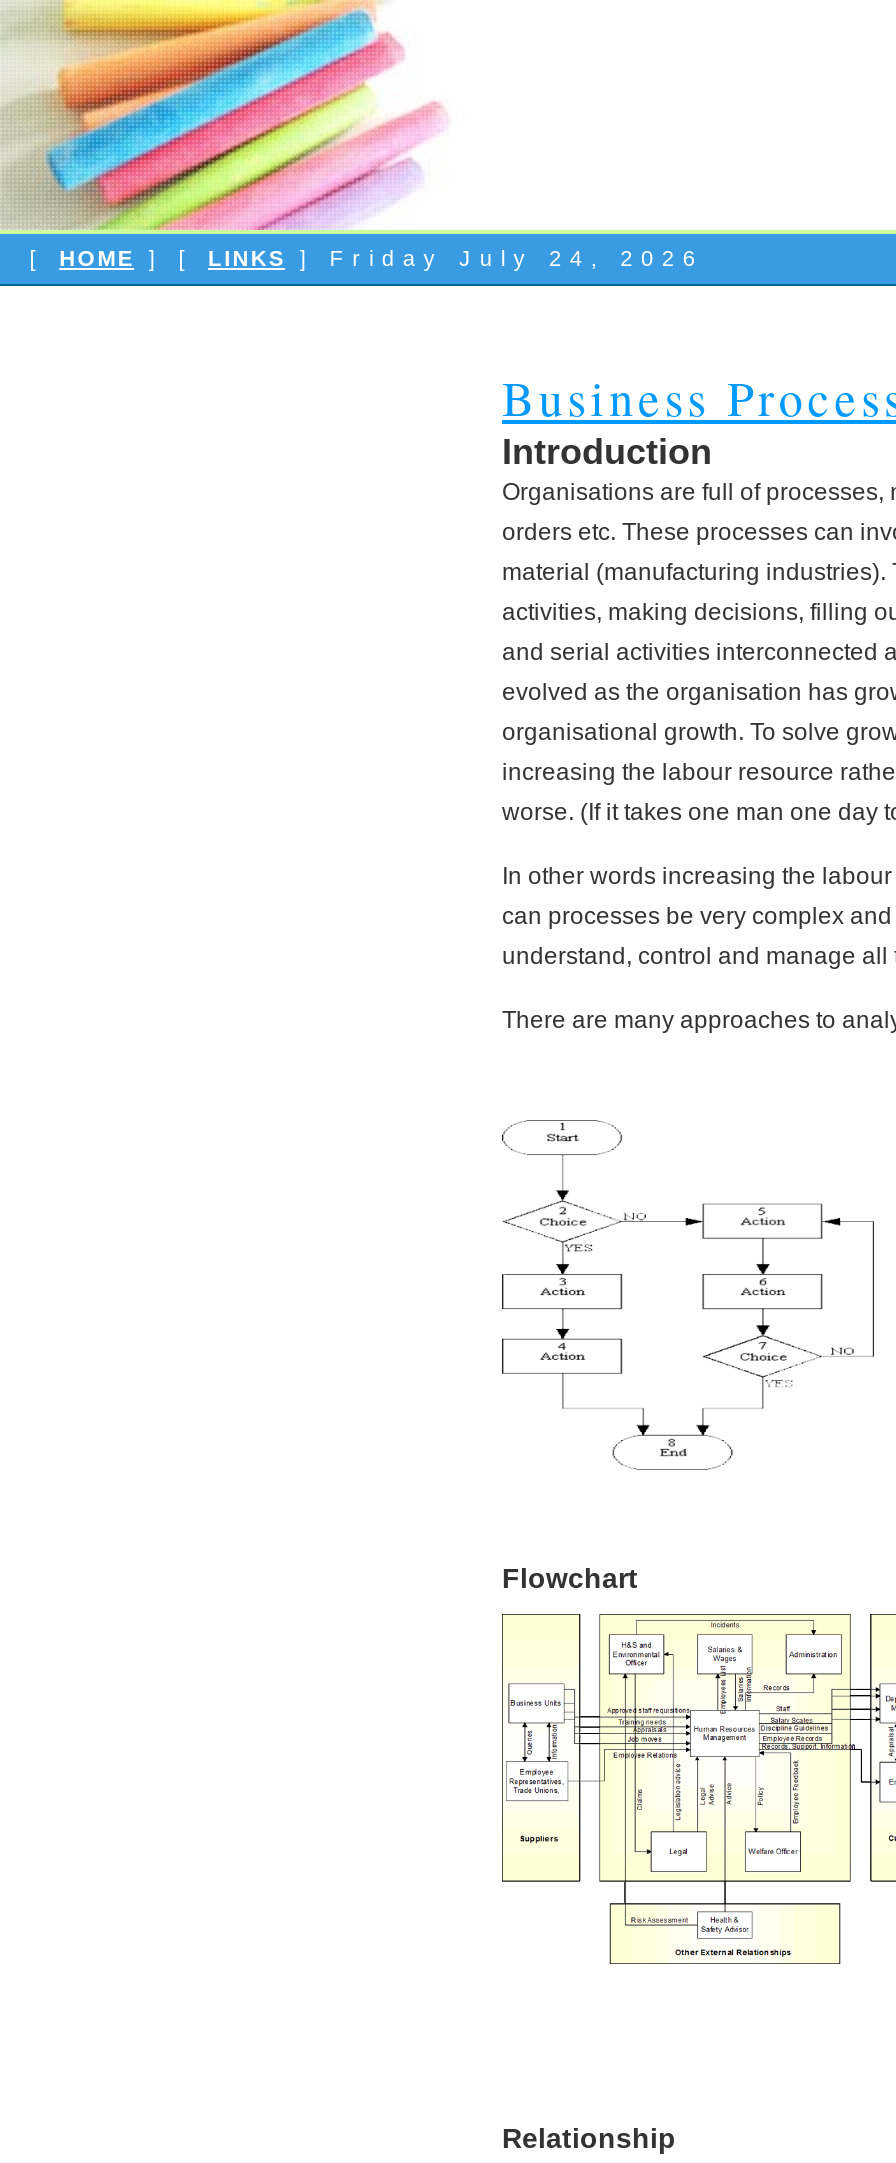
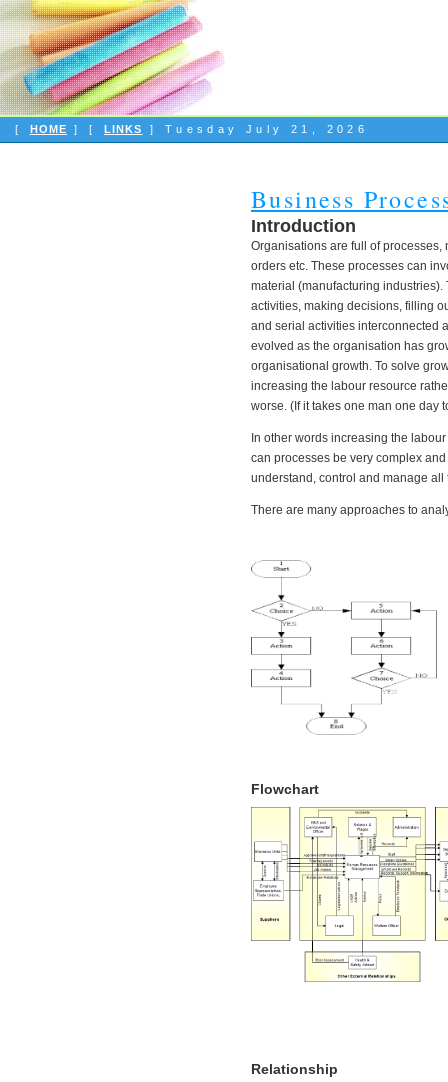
[0,246,703,270] [HOME] [LINKS] Friday July 24, 2026 -> [0,123,368,135] [HOME] [LINKS] Tuesday July 21, 2026

